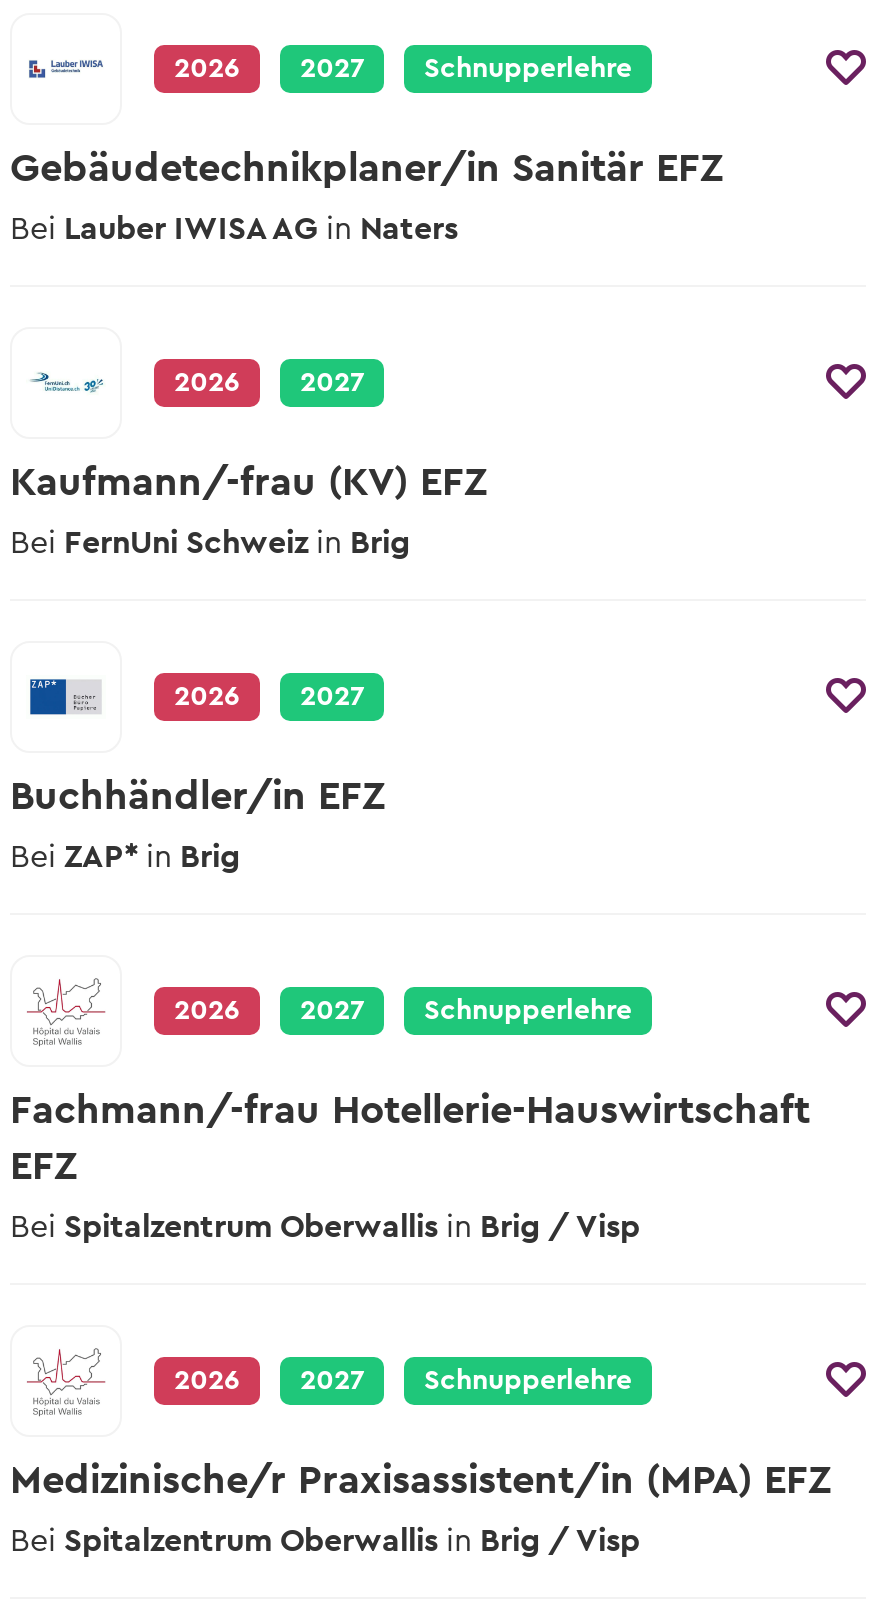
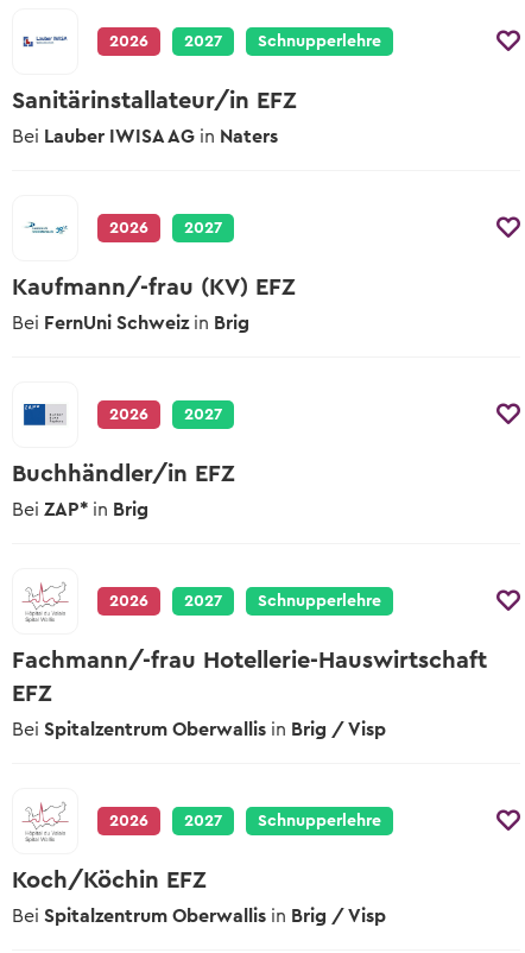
[10,149,724,189] Gebäudetechnikplaner/in Sanitär EFZ -> [12,89,297,113] Sanitärinstallateur/in EFZ
[10,1461,832,1501] Medizinische/r Praxisassistent/in (MPA) EFZ -> [12,869,207,892] Koch/Köchin EFZ

